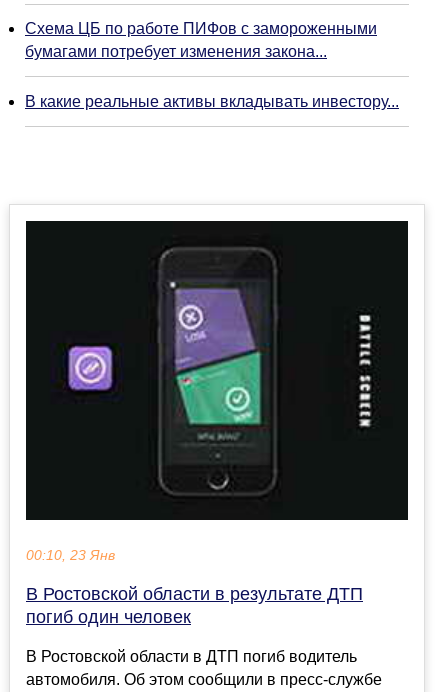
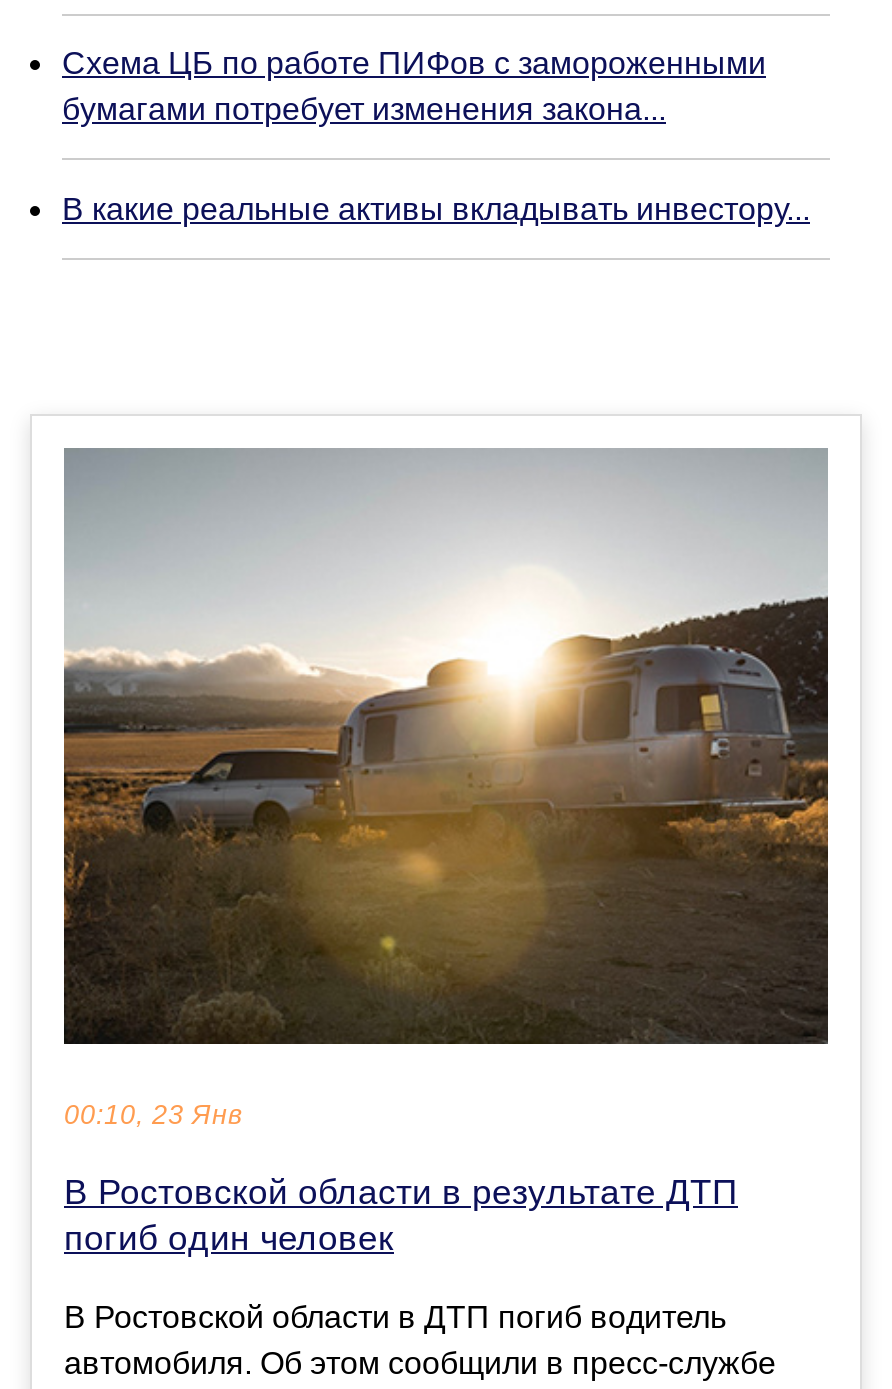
[25,221,409,521] [image] -> [62,446,830,1046] [image]

